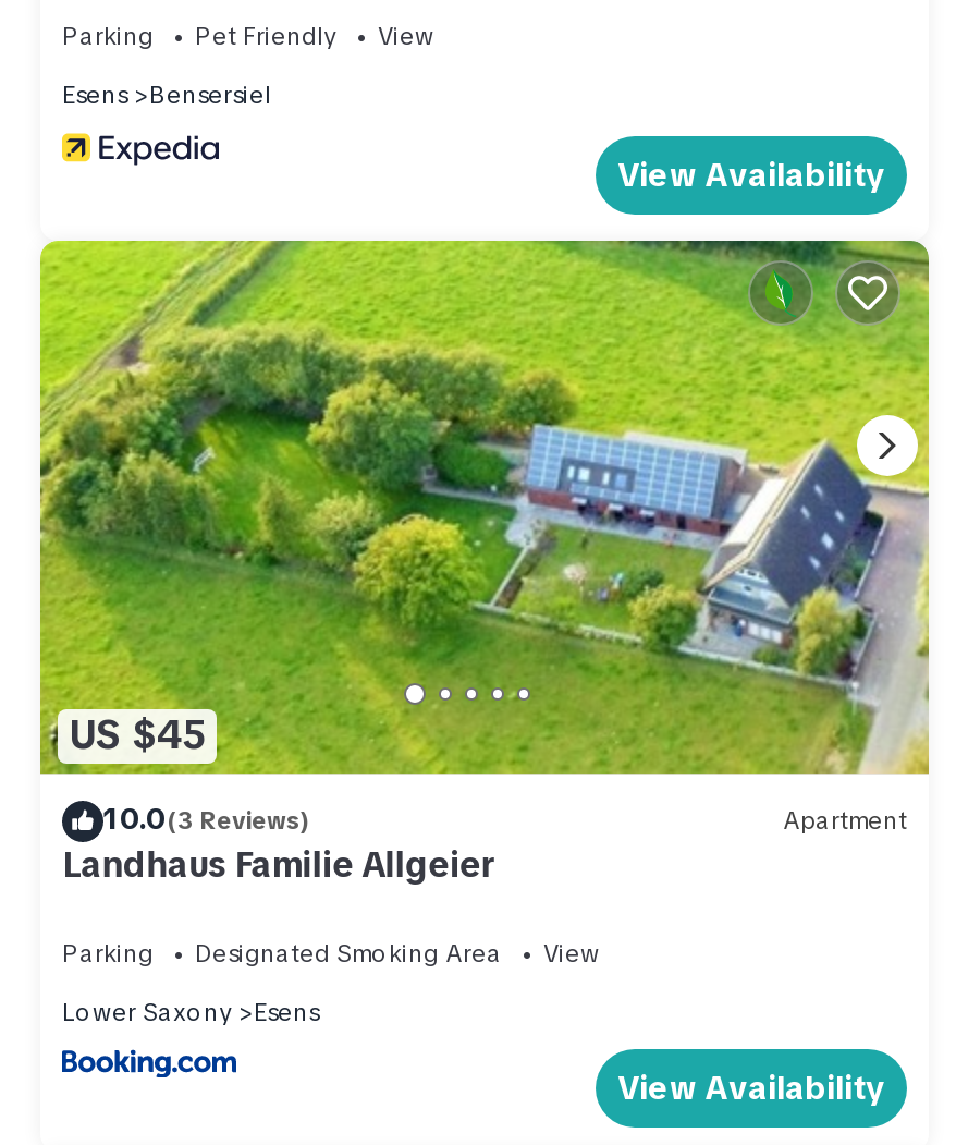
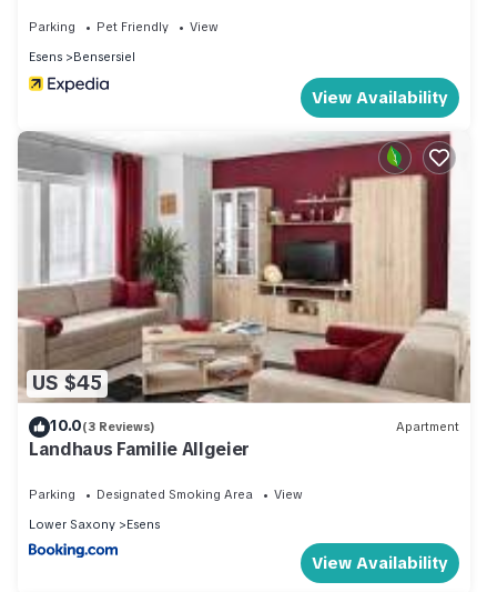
[38,239,931,775] [image] -> [17,130,470,403] [image]

